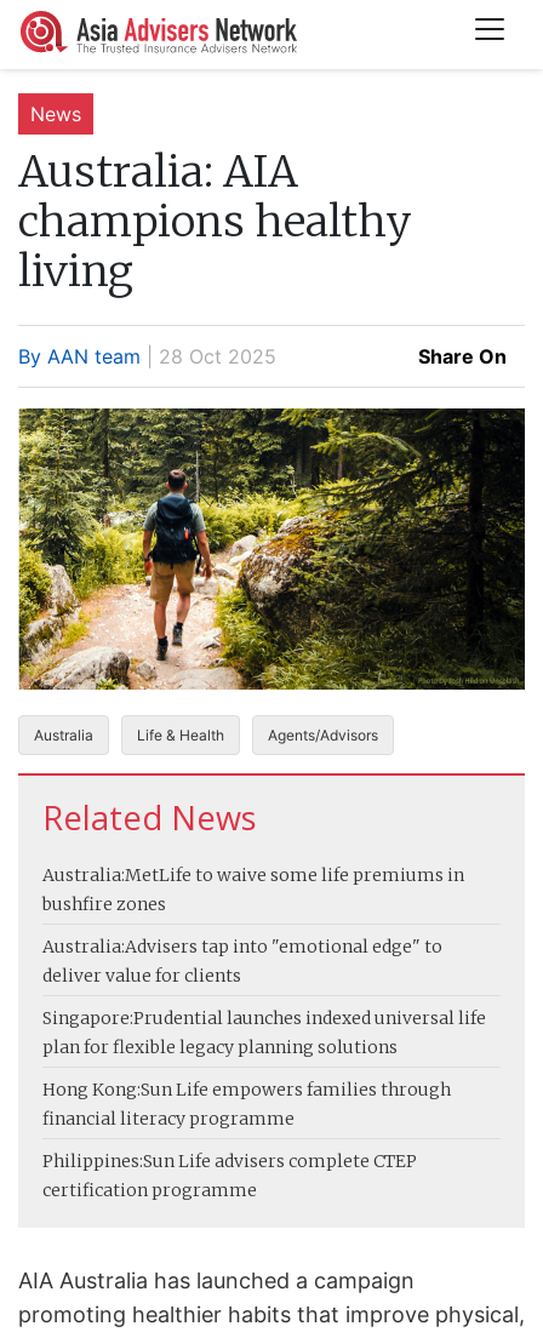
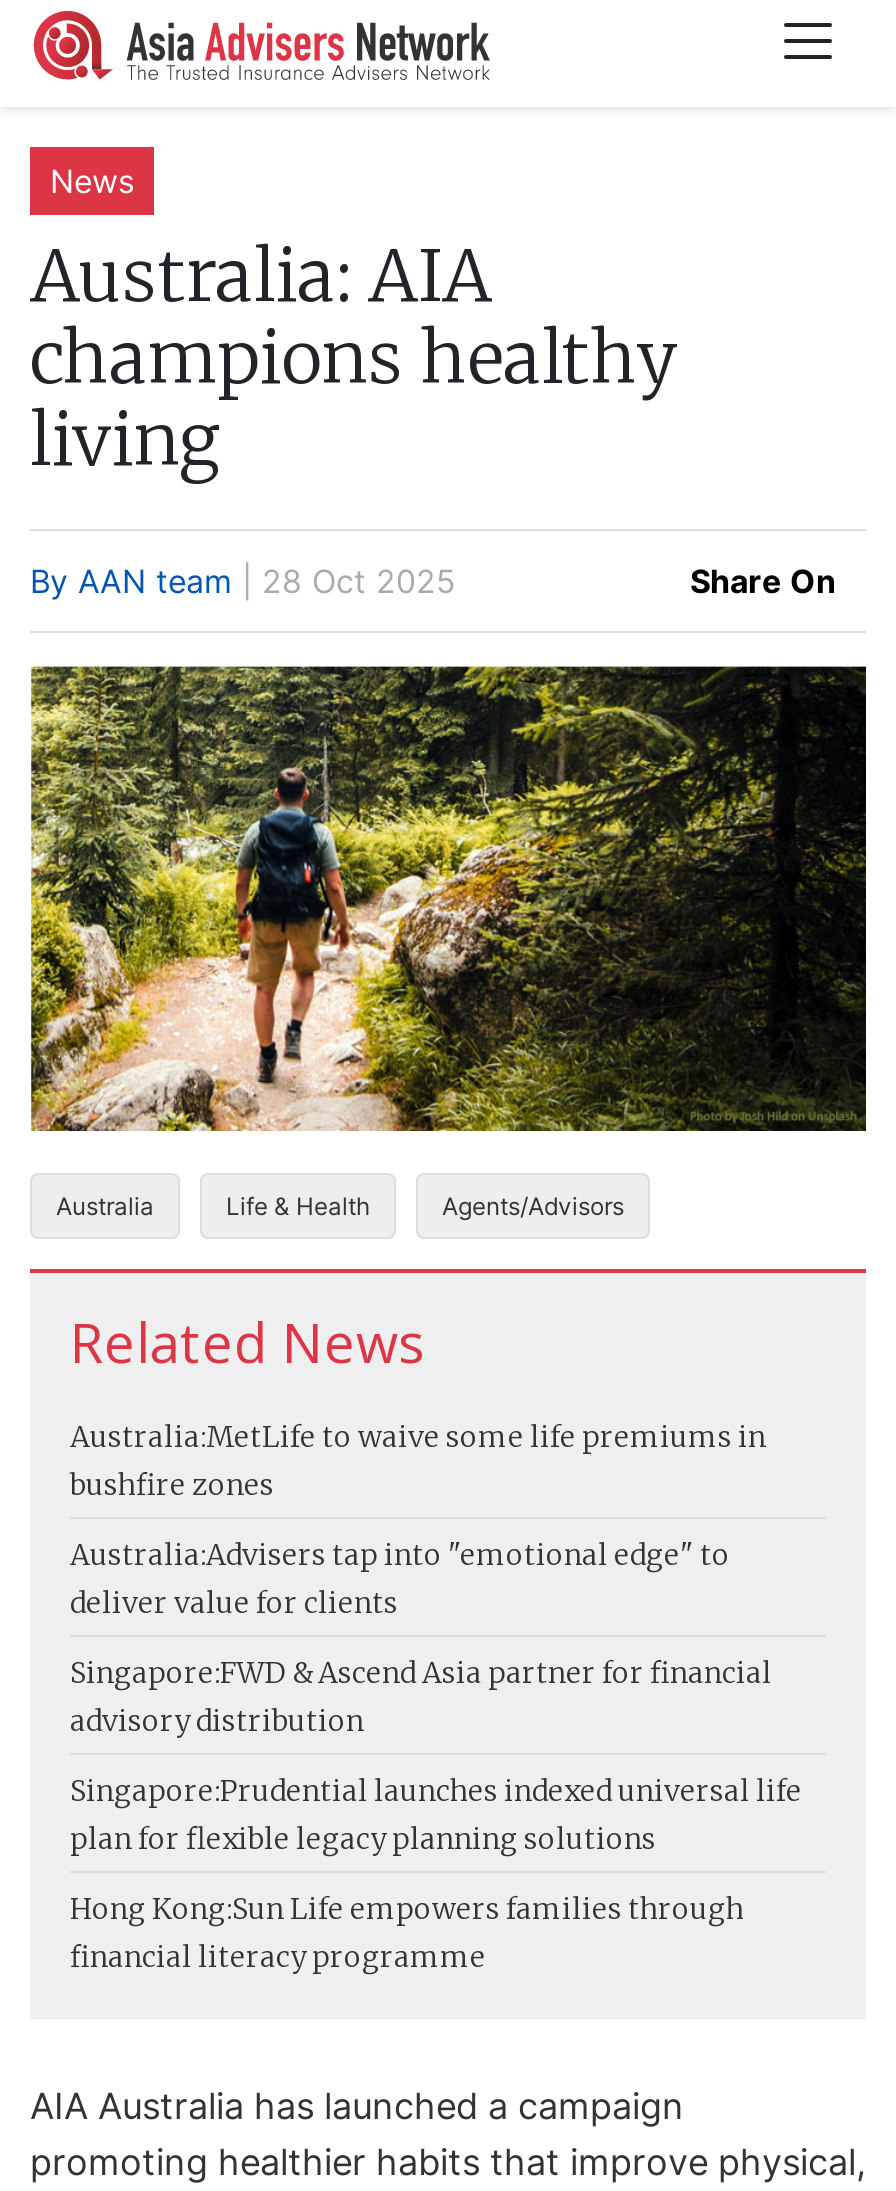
none -> [70,1656,772,1740] Singapore:FWD & Ascend Asia partner for financial | advisory distribution
moved [42,1008,486,1130] -> [70,1774,802,1976]: Singapore:Prudential launches indexed universal life | plan for flexible legacy planning solutions | Hong Kong:Sun Life empowers families through | financial literacy programme
[42,1151,417,1202] Philippines:Sun Life advisers complete CTEP | certification programme -> none

